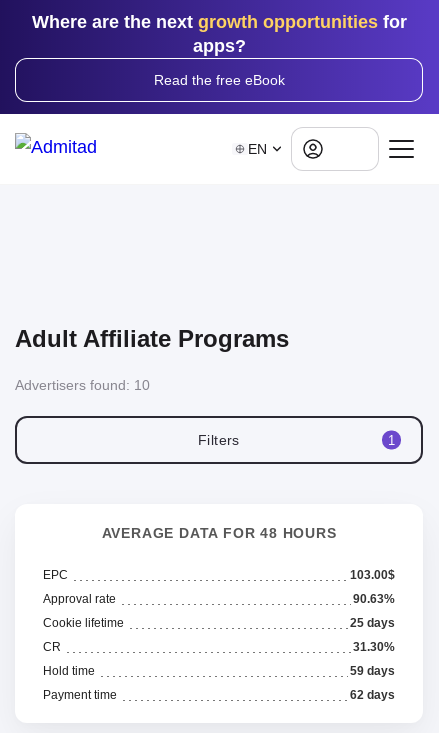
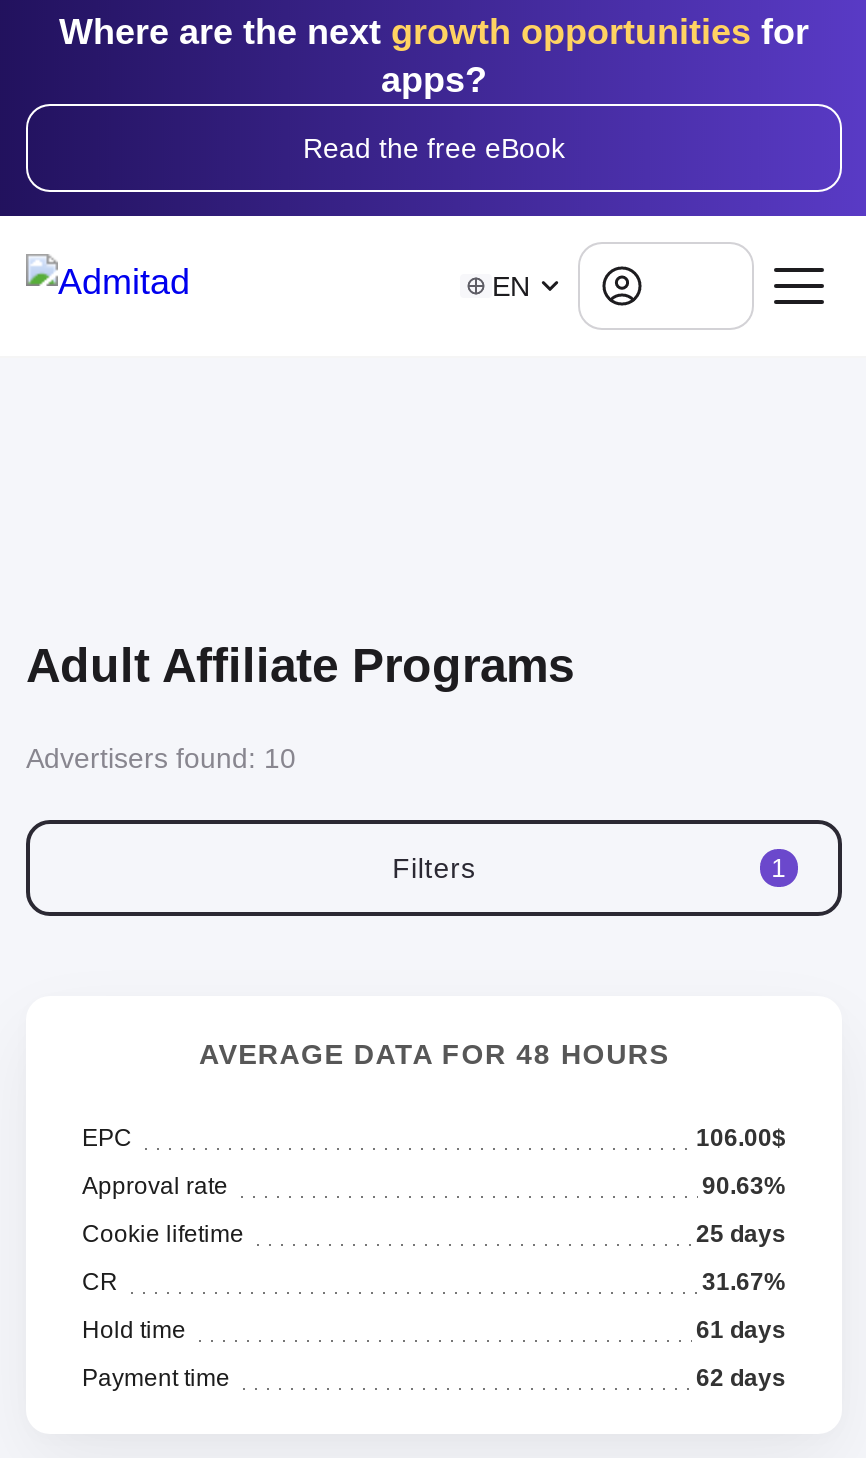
[350,568,395,582] 103.00$ -> [696,1124,786,1152] 106.00$
[353,640,395,654] 31.30% -> [702,1268,786,1296] 31.67%
[350,664,395,678] 59 days -> [696,1316,786,1344] 61 days

